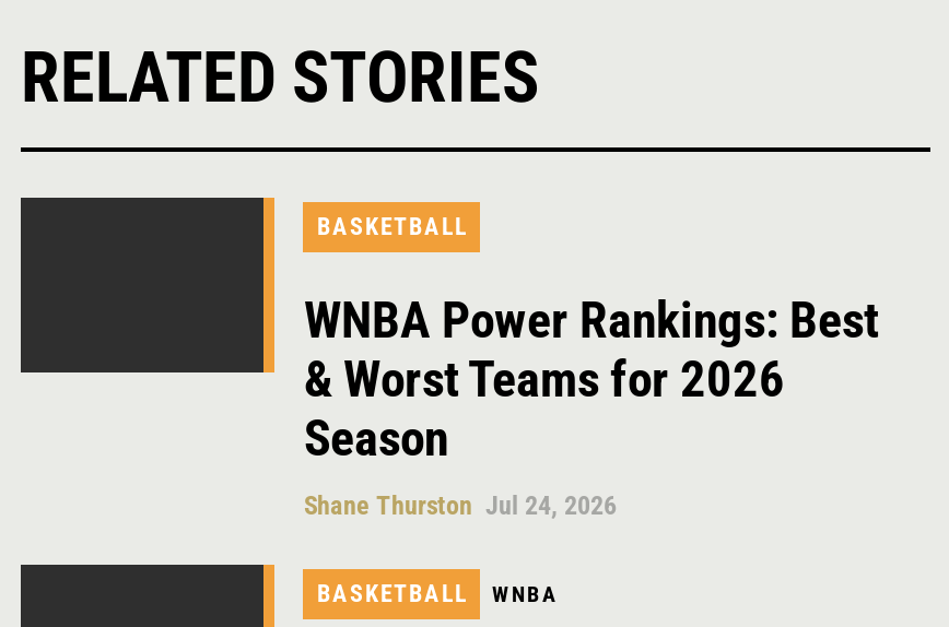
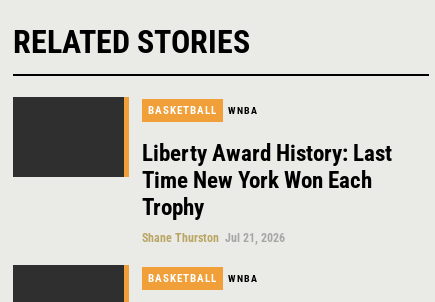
[304,291,879,520] WNBA Power Rankings: Best | & Worst Teams for 2026 | Season | Shane Thurston Jul 24, 2026 -> [142,105,392,245] WNBA | Liberty Award History: Last | Time New York Won Each | Trophy | Shane Thurston Jul 21, 2026

